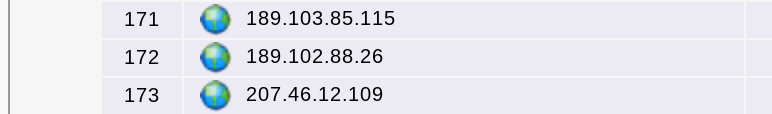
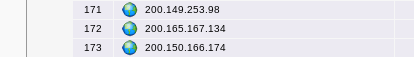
[246,7,396,29] 189.103.85.115 -> [145,4,220,15] 200.149.253.98
[246,45,384,67] 189.102.88.26 -> [145,23,226,34] 200.165.167.134
[246,83,384,105] 207.46.12.109 -> [145,42,226,53] 200.150.166.174

